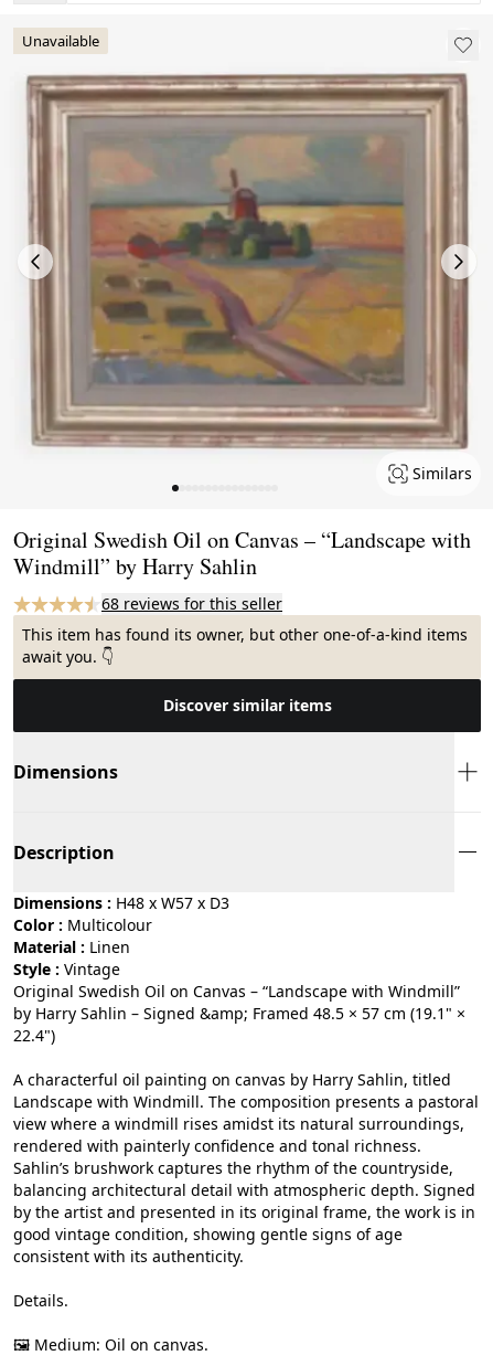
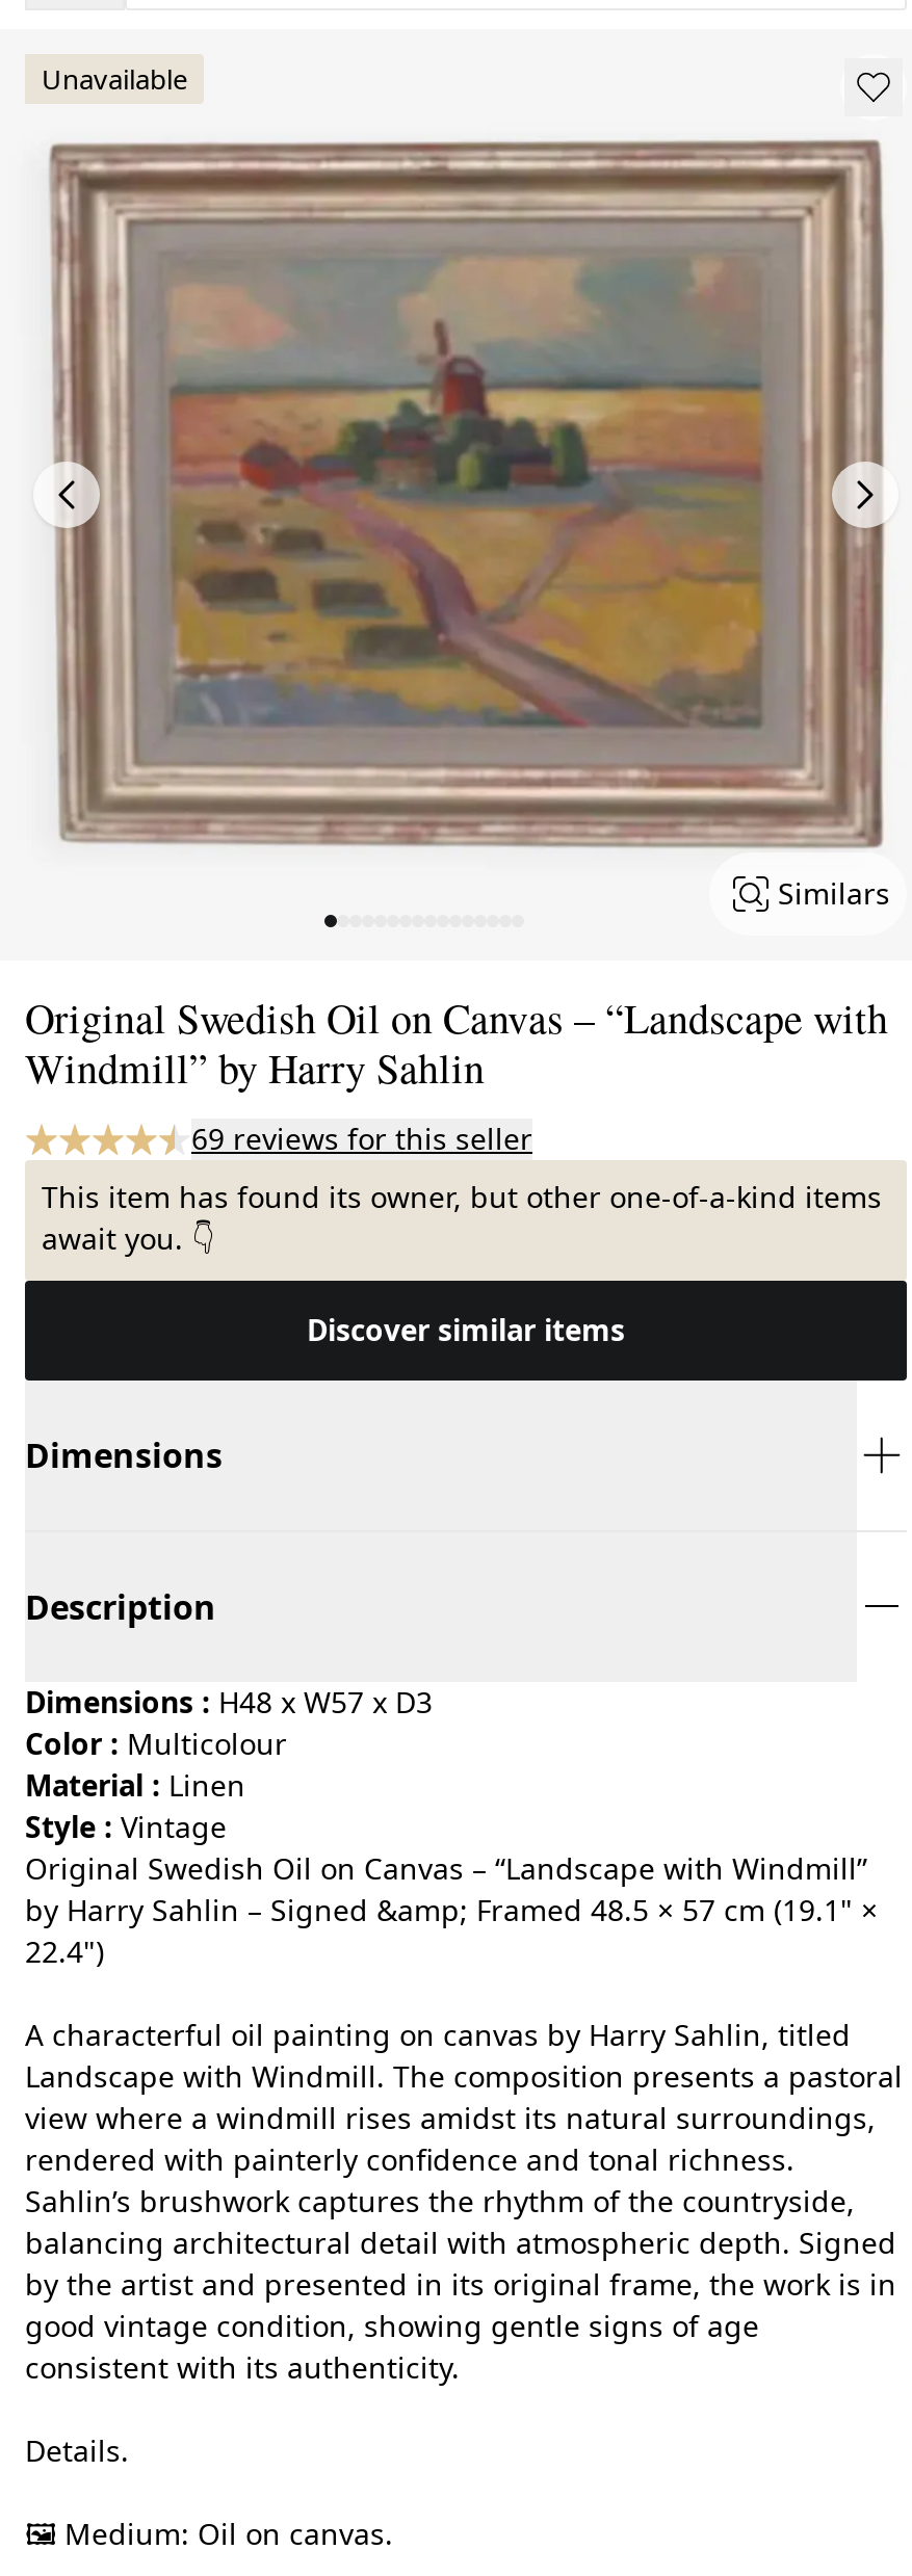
[101,593,282,614] 68 reviews for this seller -> [191,1118,532,1158] 69 reviews for this seller

